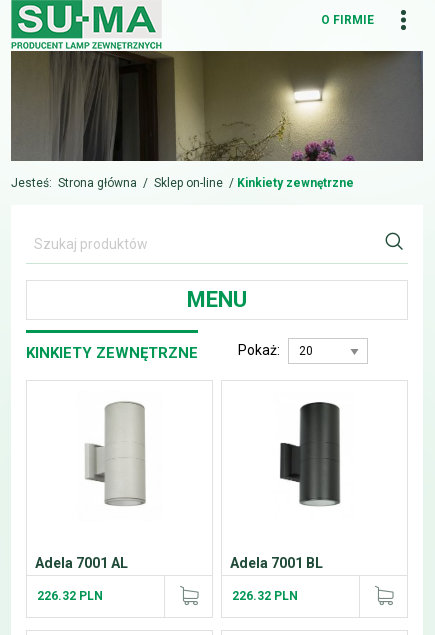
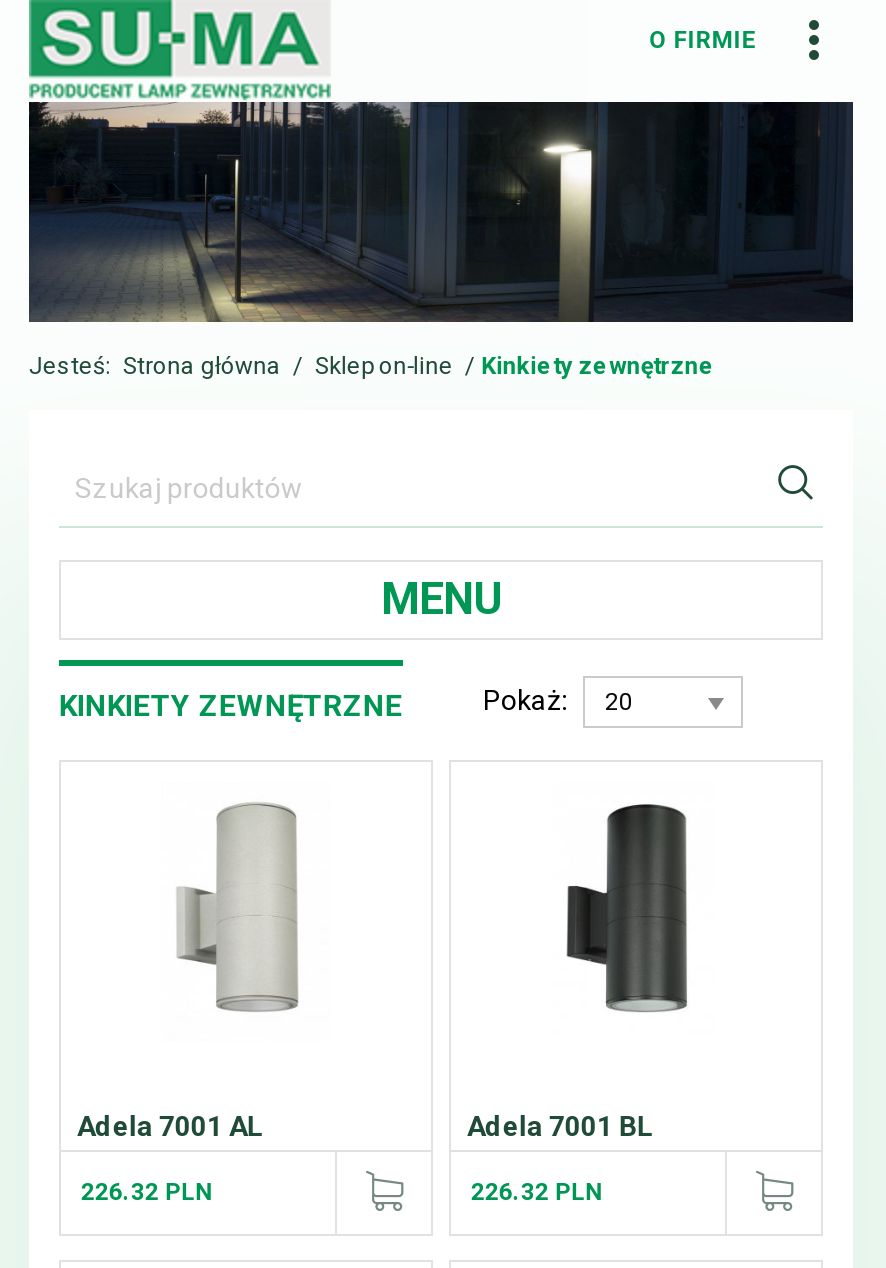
[11,50,423,162] [image] -> [31,102,851,324] [image]

